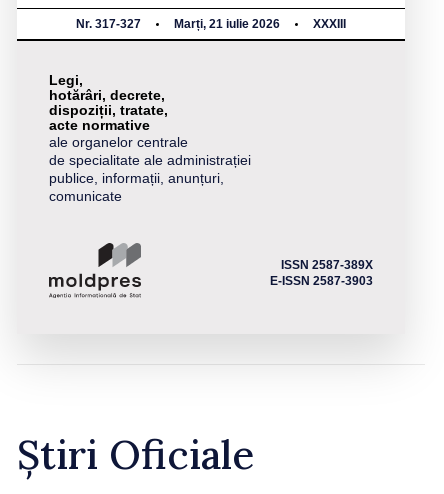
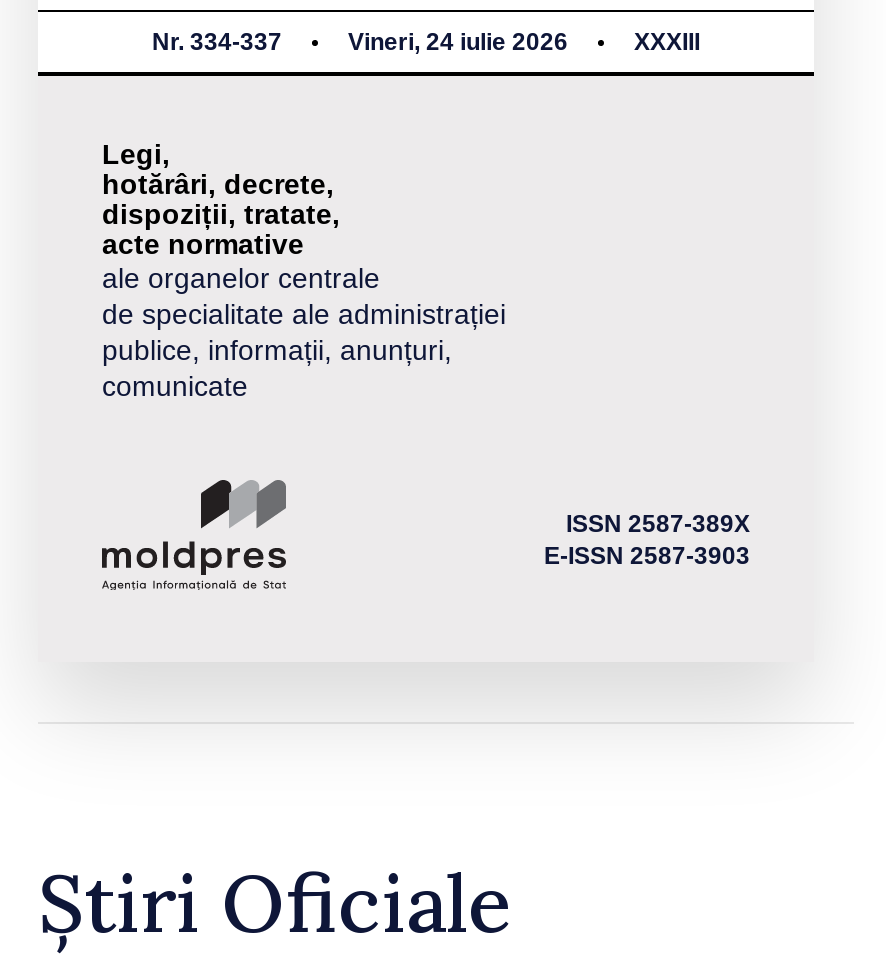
[76,17,280,31] Nr. 317-327 | Marți, 21 iulie 2026 -> [152,29,568,57] Nr. 334-337 | Vineri, 24 iulie 2026

